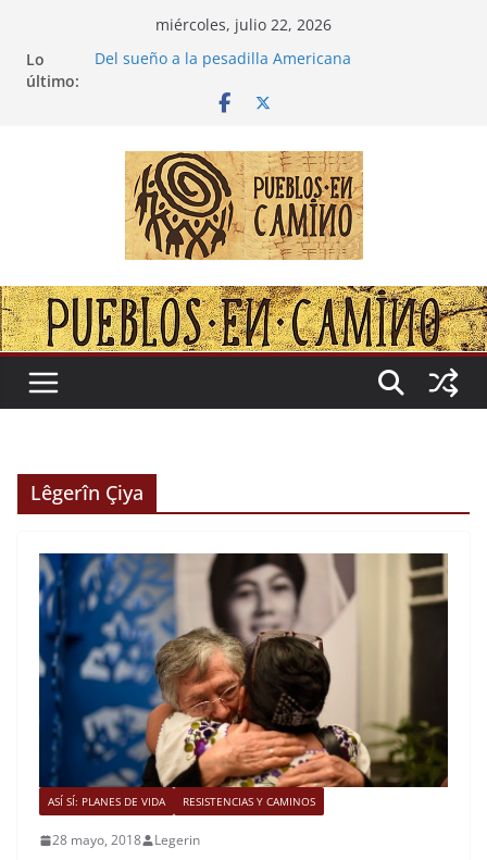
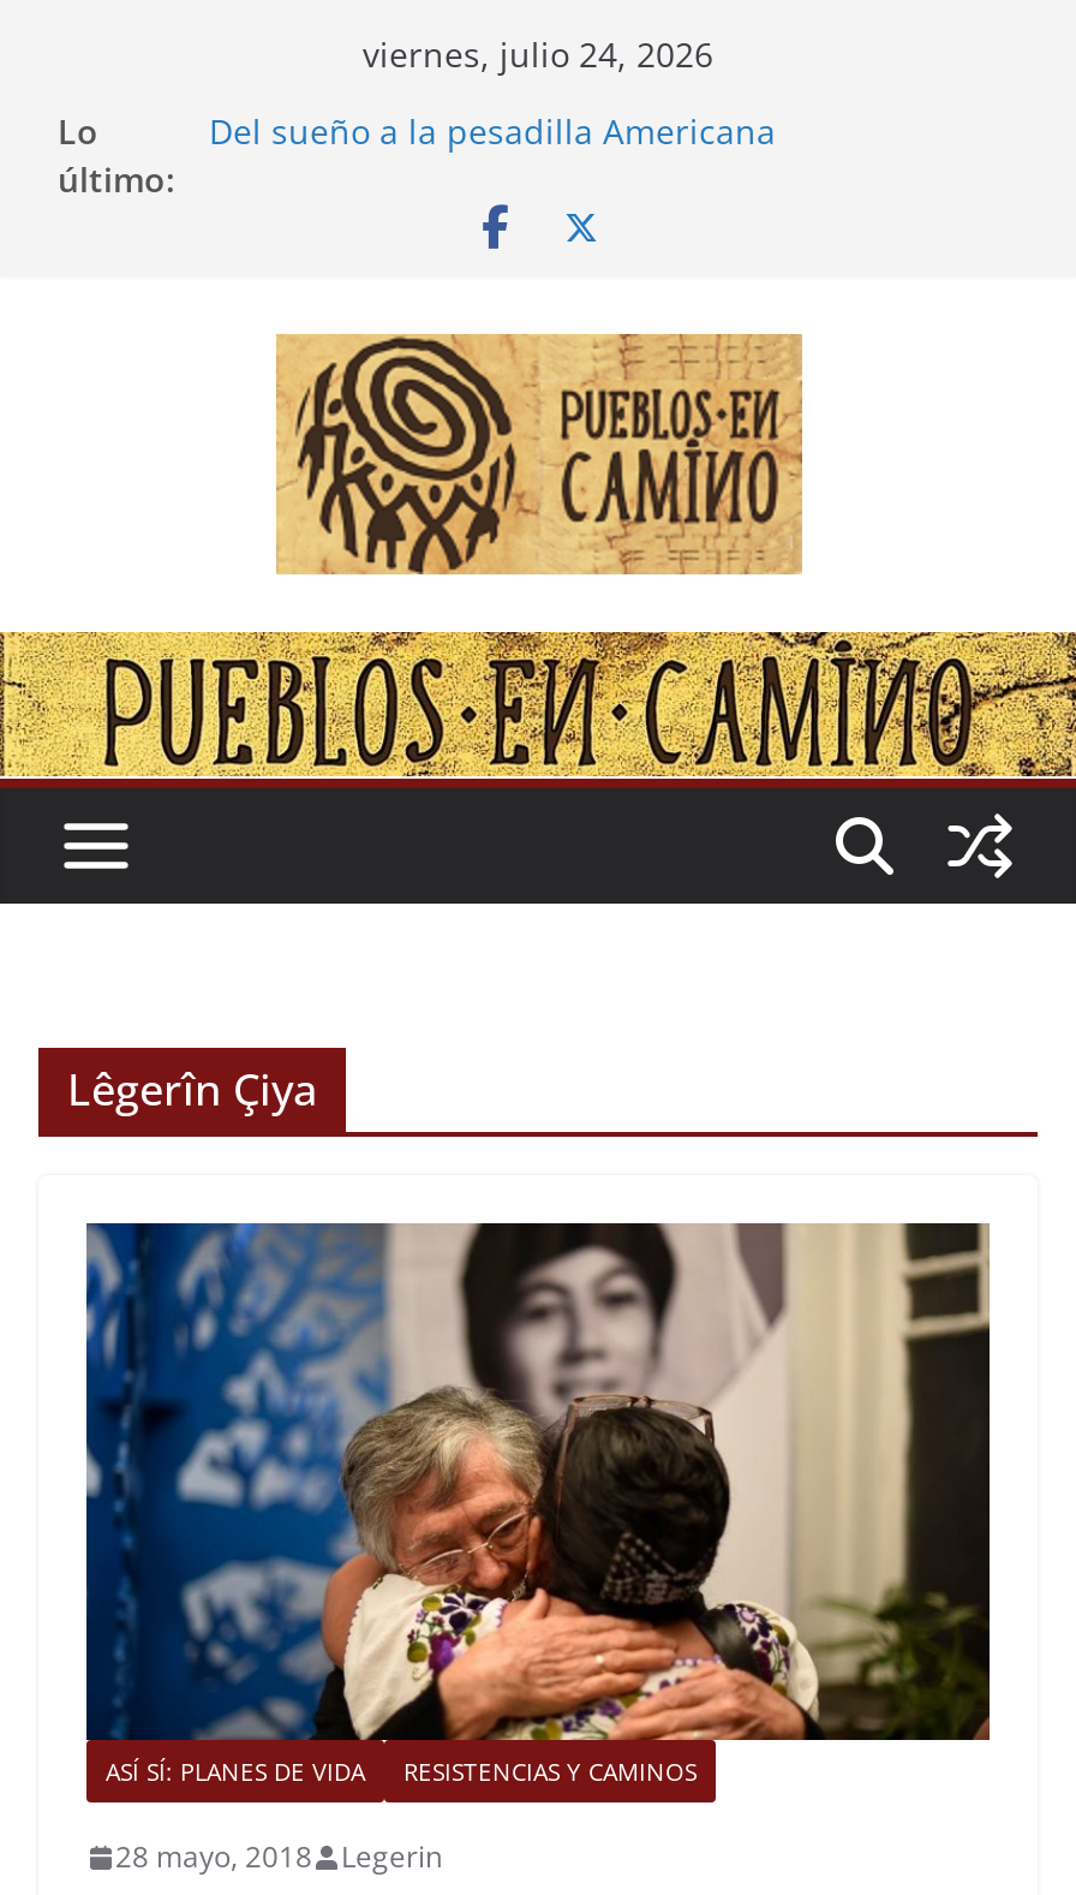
[155,14,332,35] miércoles, julio 22, 2026 -> [363,31,713,77] viernes, julio 24, 2026

